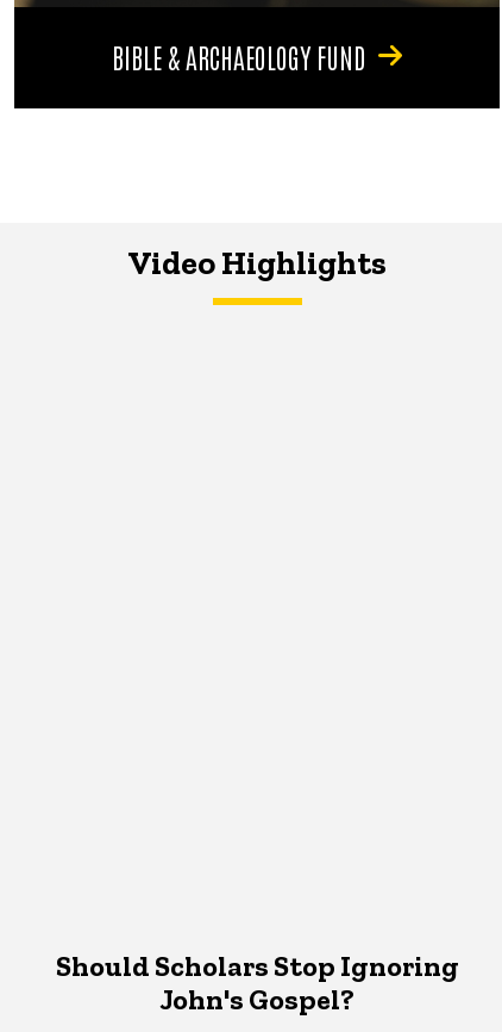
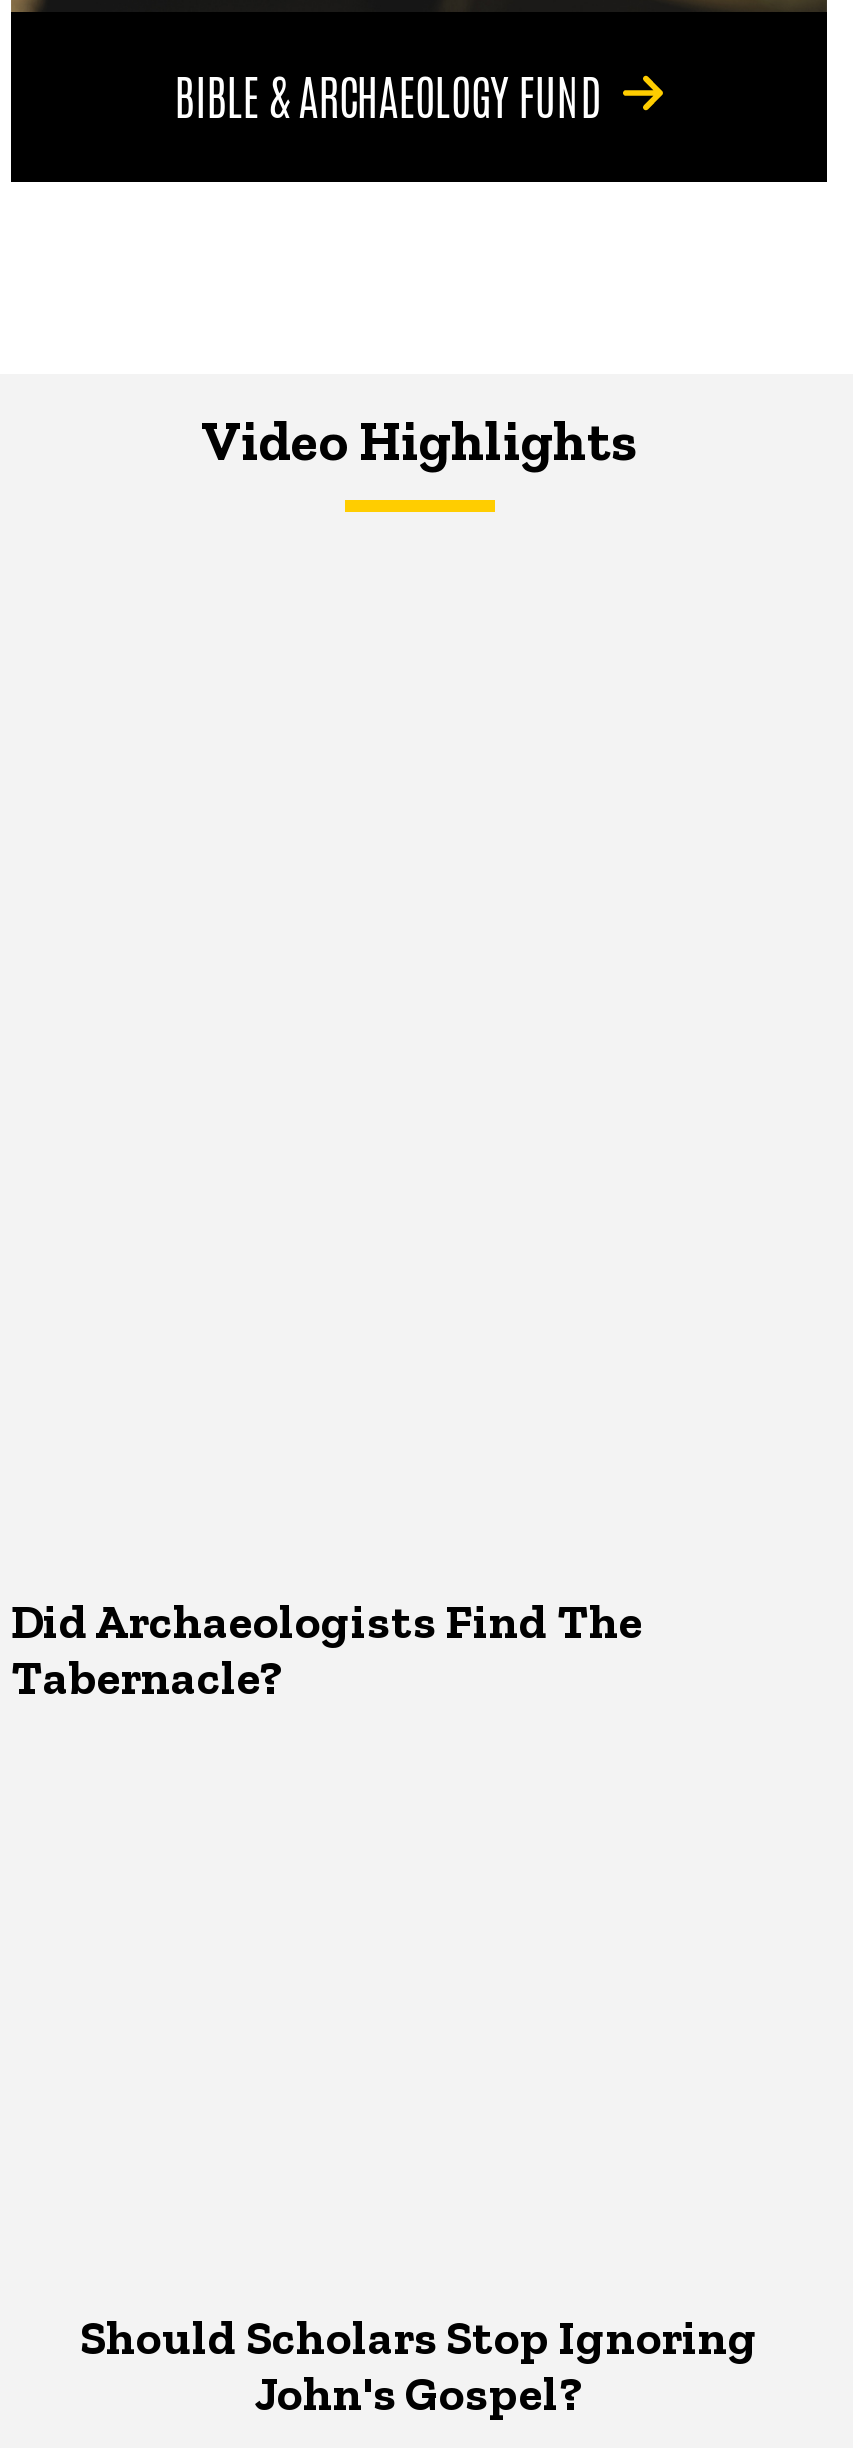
none -> [11,1592,643,1706] Did Archaeologists Find The | Tabernacle?

